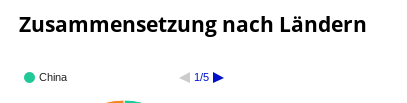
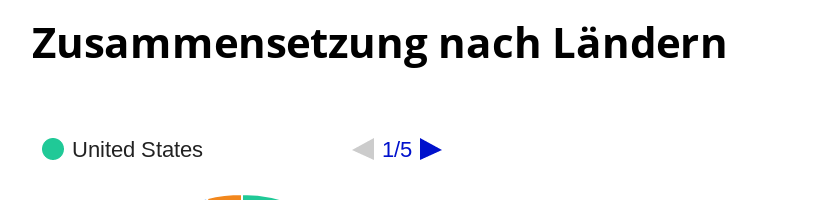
[39,72,68,84] China -> [72,136,203,161] United States

